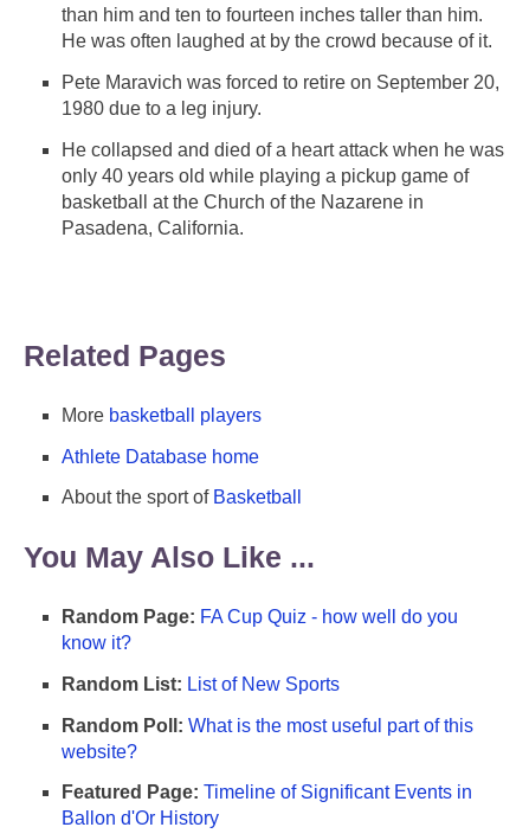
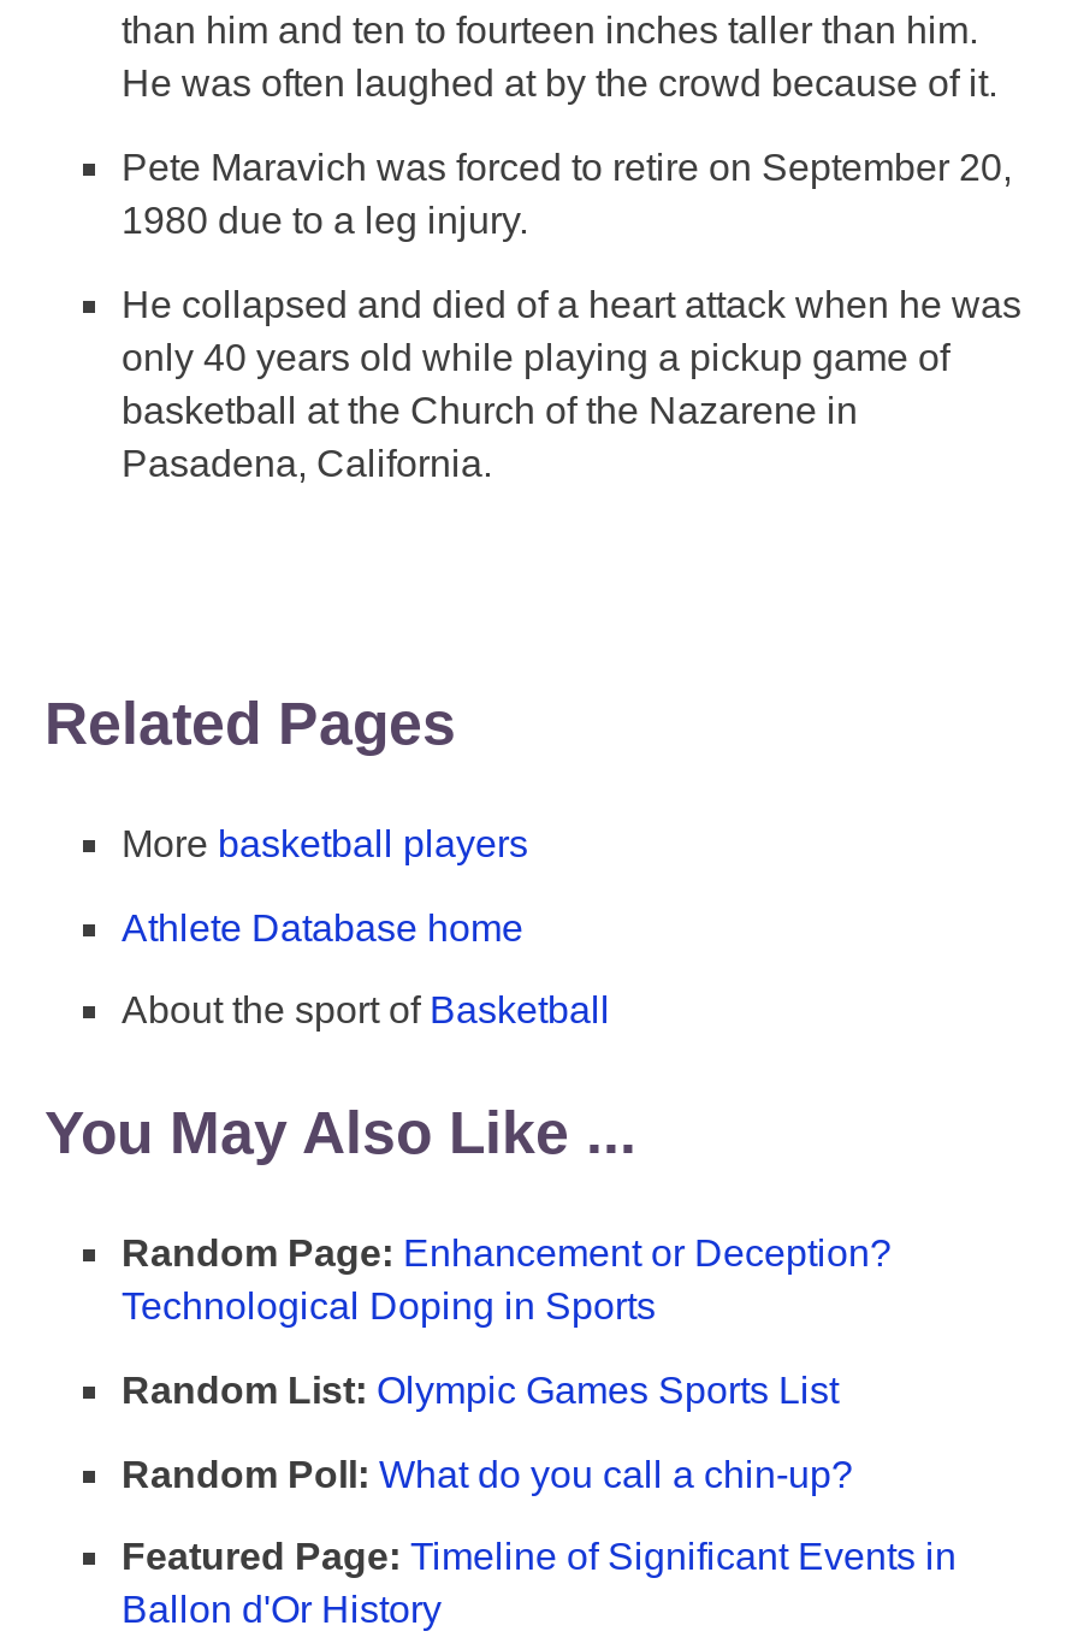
[62,607,458,653] Random Page: FA Cup Quiz - how well do you | know it? -> [122,1233,892,1326] Random Page: Enhancement or Deception? | Technological Doping in Sports
[62,674,340,694] Random List: List of New Sports -> [122,1369,839,1410] Random List: Olympic Games Sports List
[62,715,473,761] Random Poll: What is the most useful part of this | website? -> [122,1453,853,1494] Random Poll: What do you call a chin-up?

